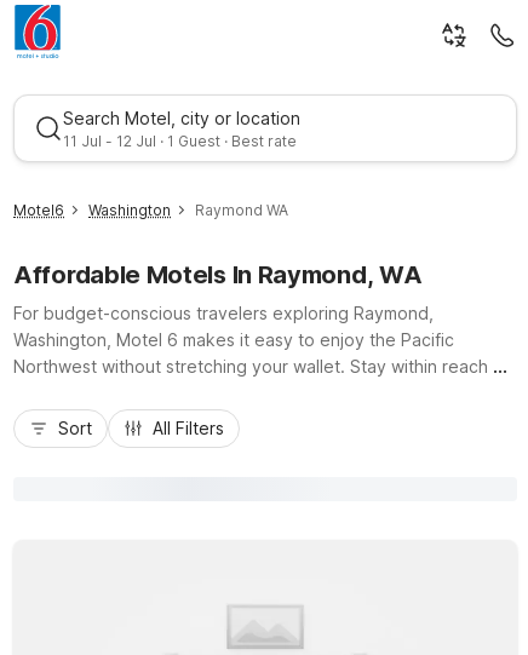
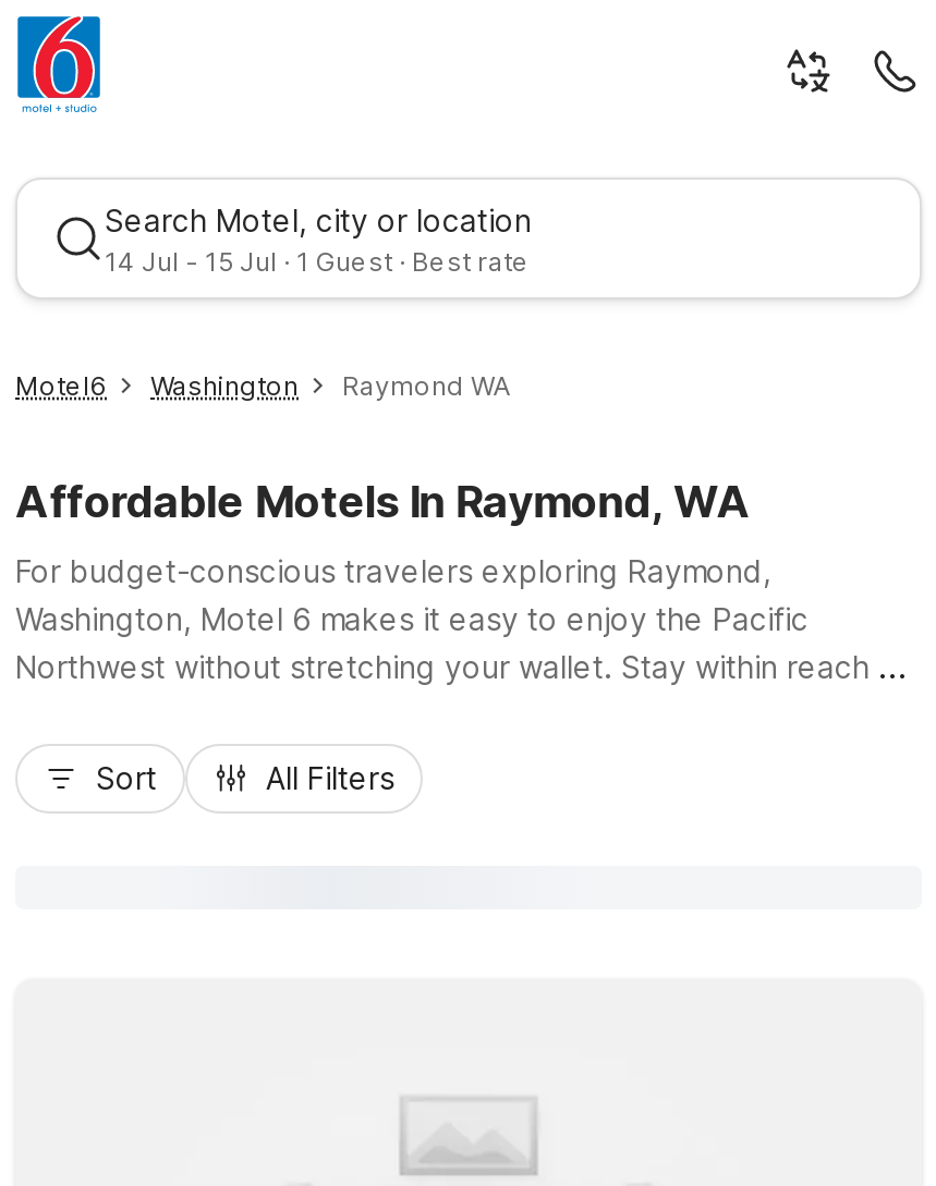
[63,132,297,150] 11 Jul - 12 Jul · 1 Guest · Best rate -> [105,245,530,278] 14 Jul - 15 Jul · 1 Guest · Best rate

